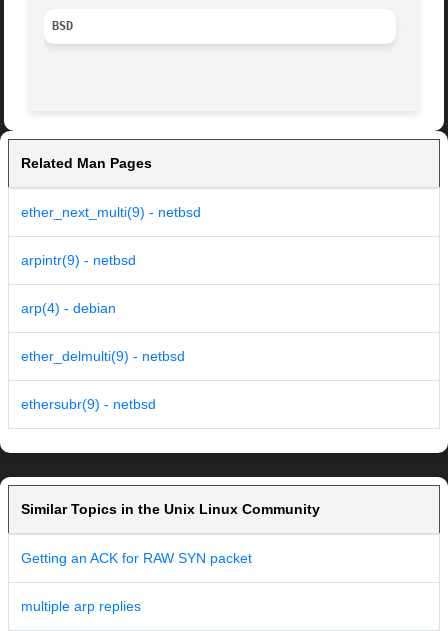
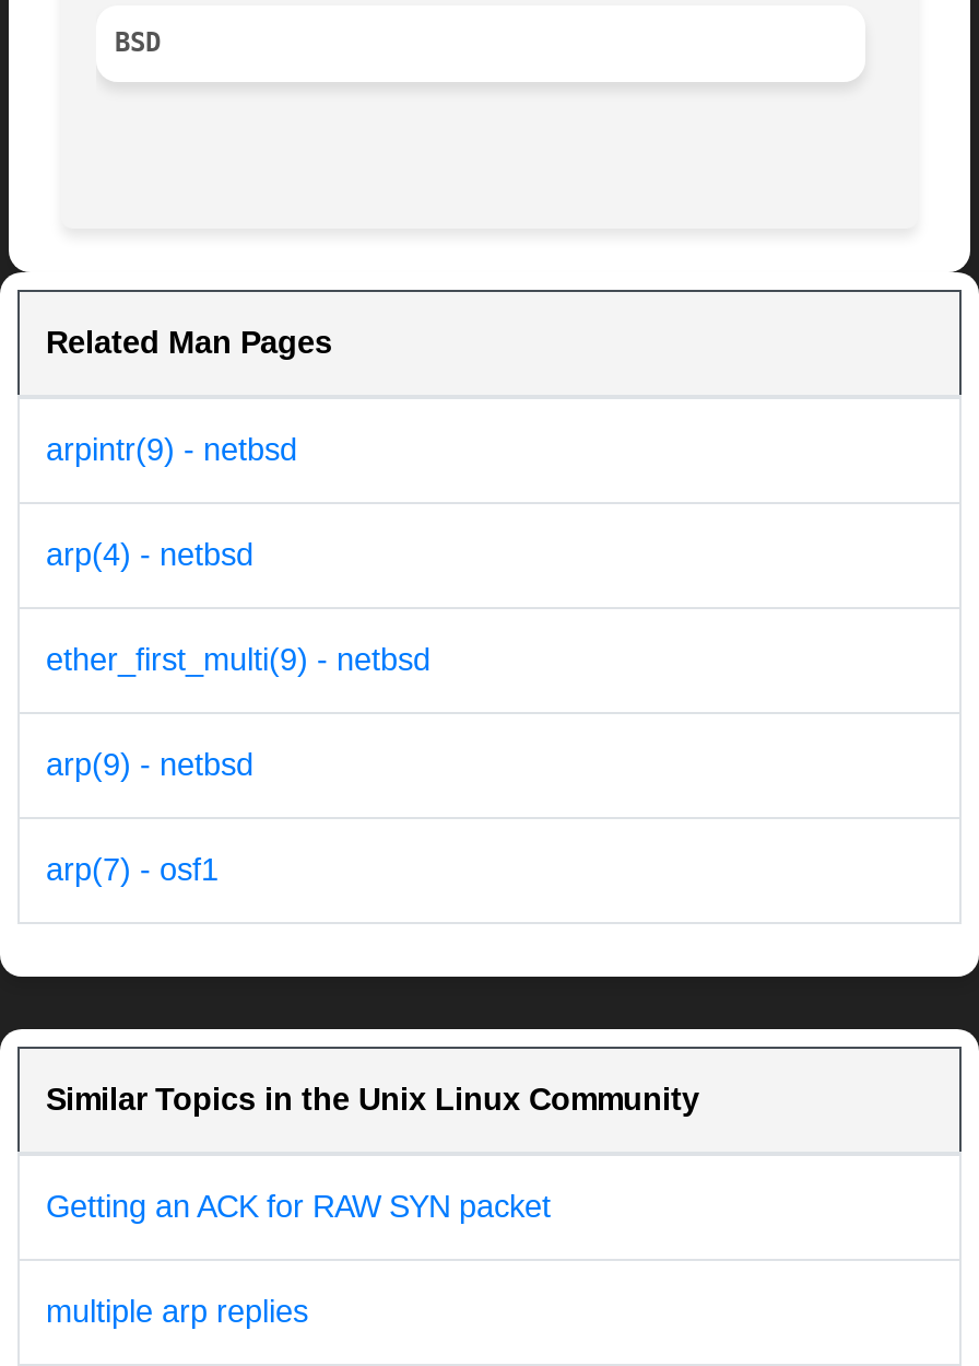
[21,204,201,220] ether_next_multi(9) - netbsd -> none
moved [21,252,136,268] -> [46,433,297,468]: arpintr(9) - netbsd
[21,300,185,412] arp(4) - debian | ether_delmulti(9) - netbsd | ethersubr(9) - netbsd -> [46,538,430,888] arp(4) - netbsd | ether_first_multi(9) - netbsd | arp(9) - netbsd | arp(7) - osf1

